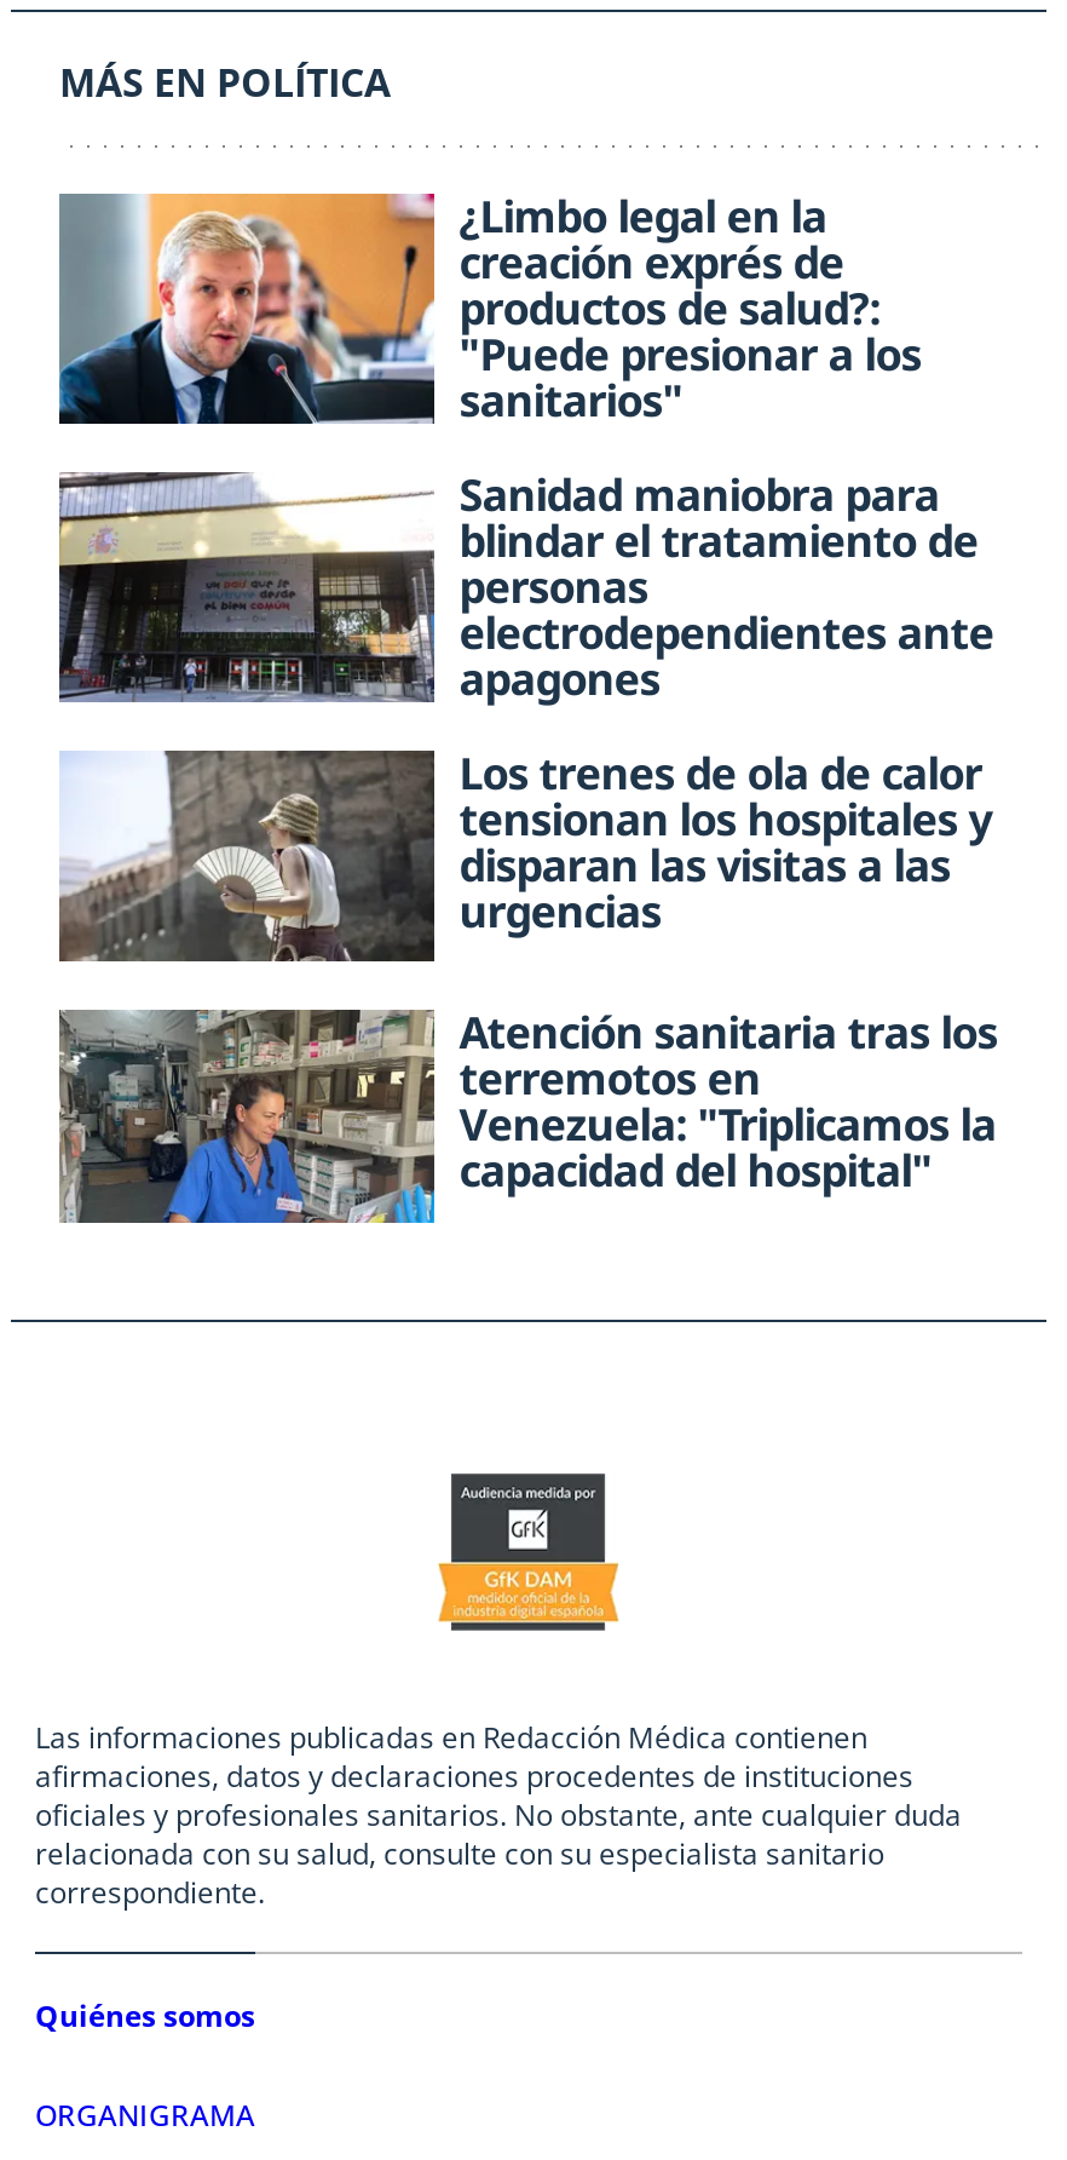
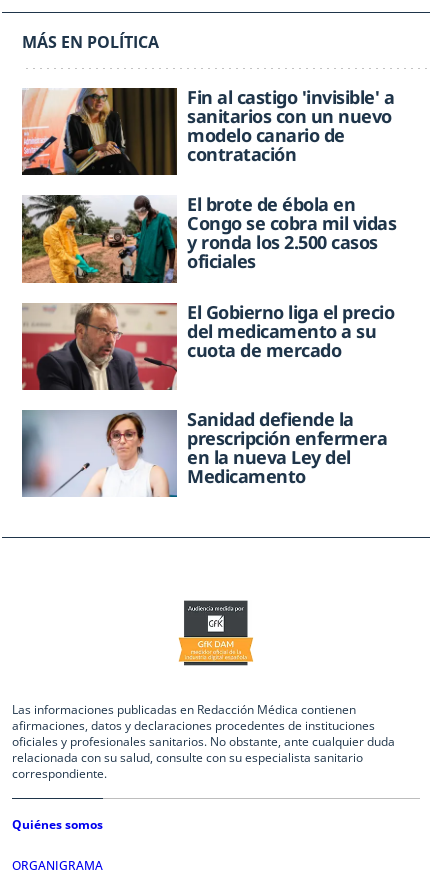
[57,187,921,429] [image] | ¿Limbo legal en la | creación exprés de | productos de salud?: | "Puede presionar a los | sanitarios" -> [21,85,394,176] [image] | Fin al castigo 'invisible' a | sanitarios con un nuevo | modelo canario de | contratación
[57,465,994,707] [image] | Sanidad maniobra para | blindar el tratamiento de | personas | electrodependientes ante | apagones -> [21,192,396,284] [image] | El brote de ébola en | Congo se cobra mil vidas | y ronda los 2.500 casos | oficiales
[59,744,991,964] [image] | Los trenes de ola de calor | tensionan los hospitales y | disparan las visitas a las | urgencias -> [21,300,394,391] [image] | El Gobierno liga el precio | del medicamento a su | cuota de mercado
[59,1003,997,1225] [image] | Atención sanitaria tras los | terremotos en | Venezuela: "Triplicamos la | capacidad del hospital" -> [22,407,387,498] [image] | Sanidad defiende la | prescripción enfermera | en la nueva Ley del | Medicamento

